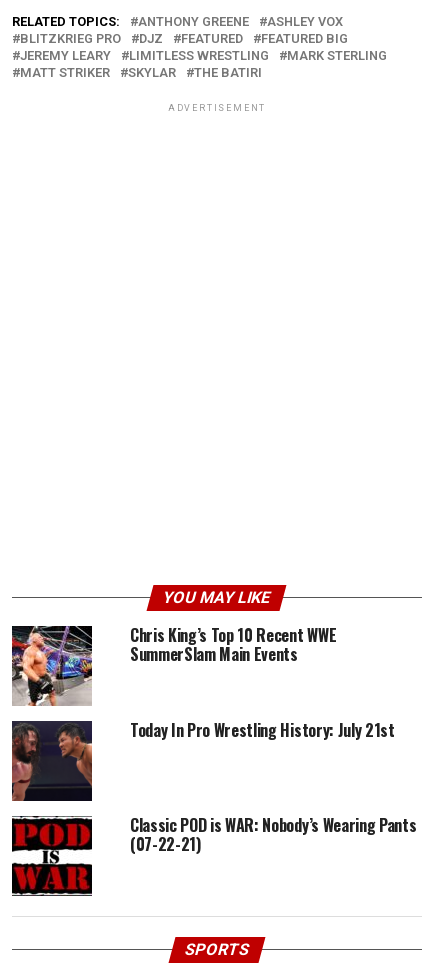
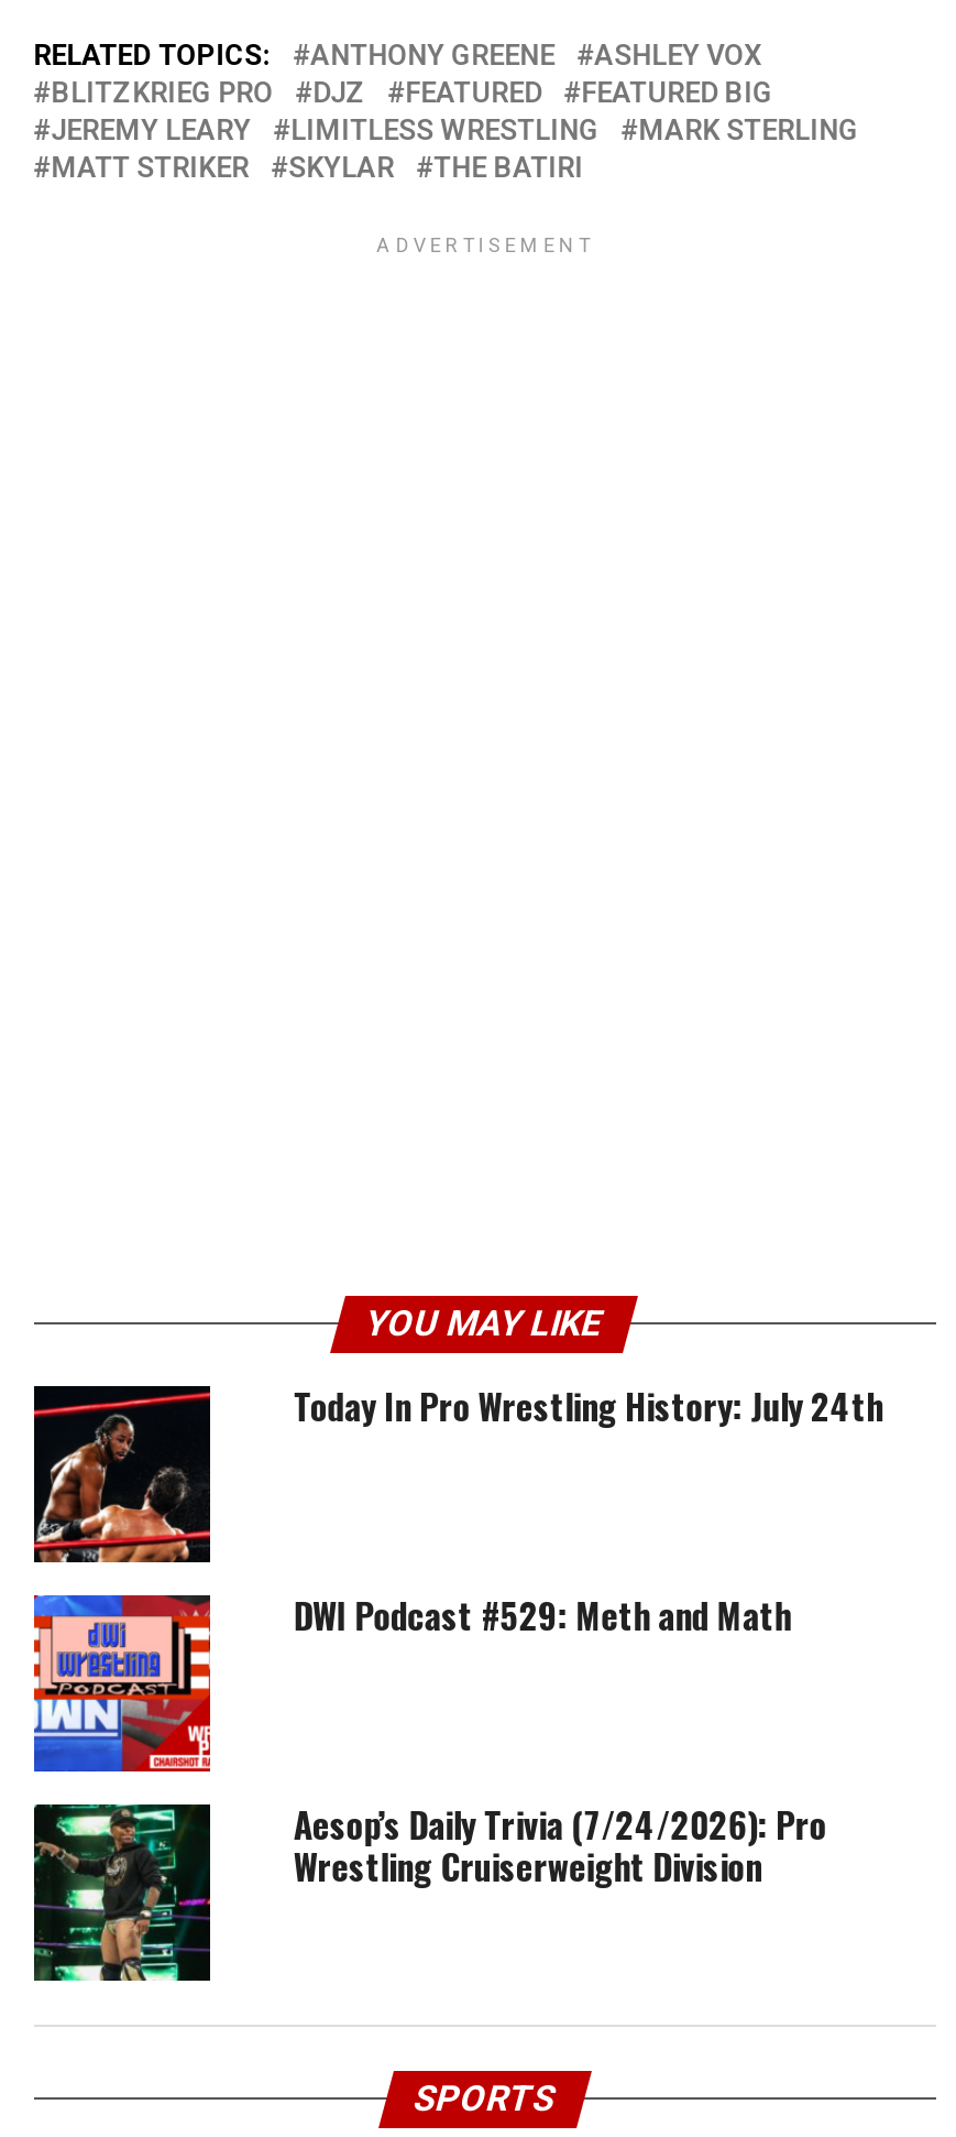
[11,623,336,707] [image] | Chris King’s Top 10 Recent WWE | SummerSlam Main Events -> [32,1380,883,1564] [image] | Today In Pro Wrestling History: July 24th
[11,718,395,802] [image] | Today In Pro Wrestling History: July 21st -> [32,1589,791,1774] [image] | DWI Podcast #529: Meth and Math
[12,813,416,897] [image] | Classic POD is WAR: Nobody’s Wearing Pants | (07-22-21) -> [32,1798,826,1983] [image] | Aesop’s Daily Trivia (7/24/2026): Pro | Wrestling Cruiserweight Division

